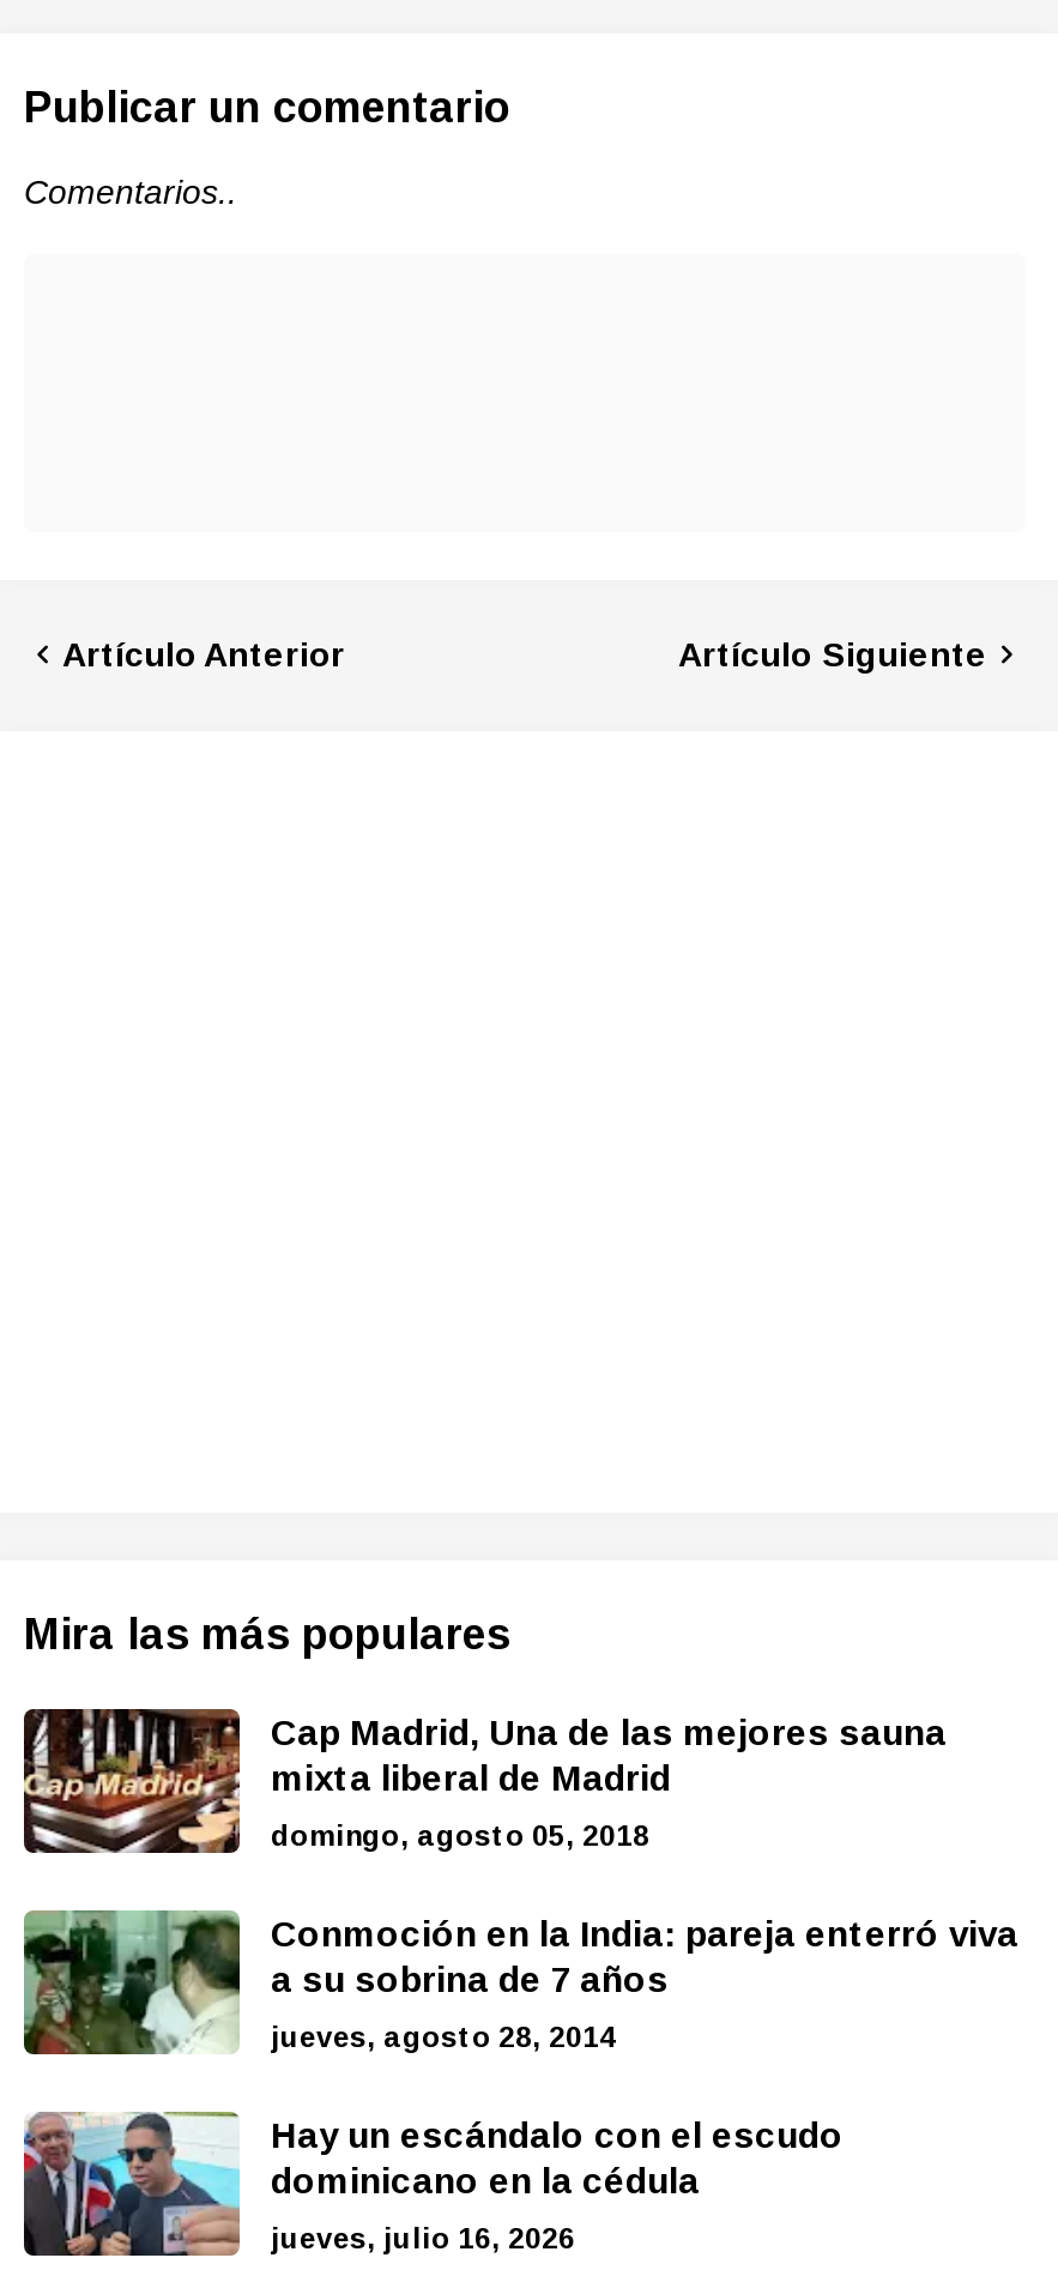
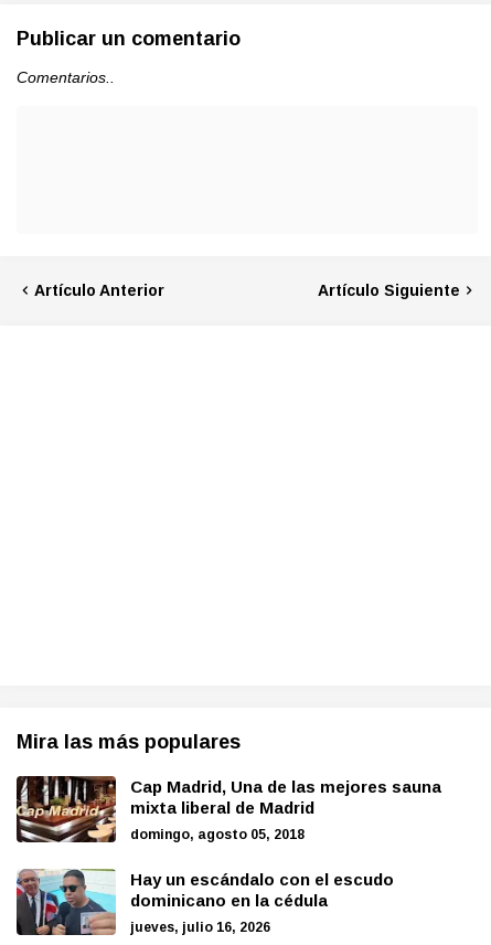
[22,1908,1018,2057] [image] | Conmoción en la India: pareja enterró viva | a su sobrina de 7 años | jueves, agosto 28, 2014 -> none

